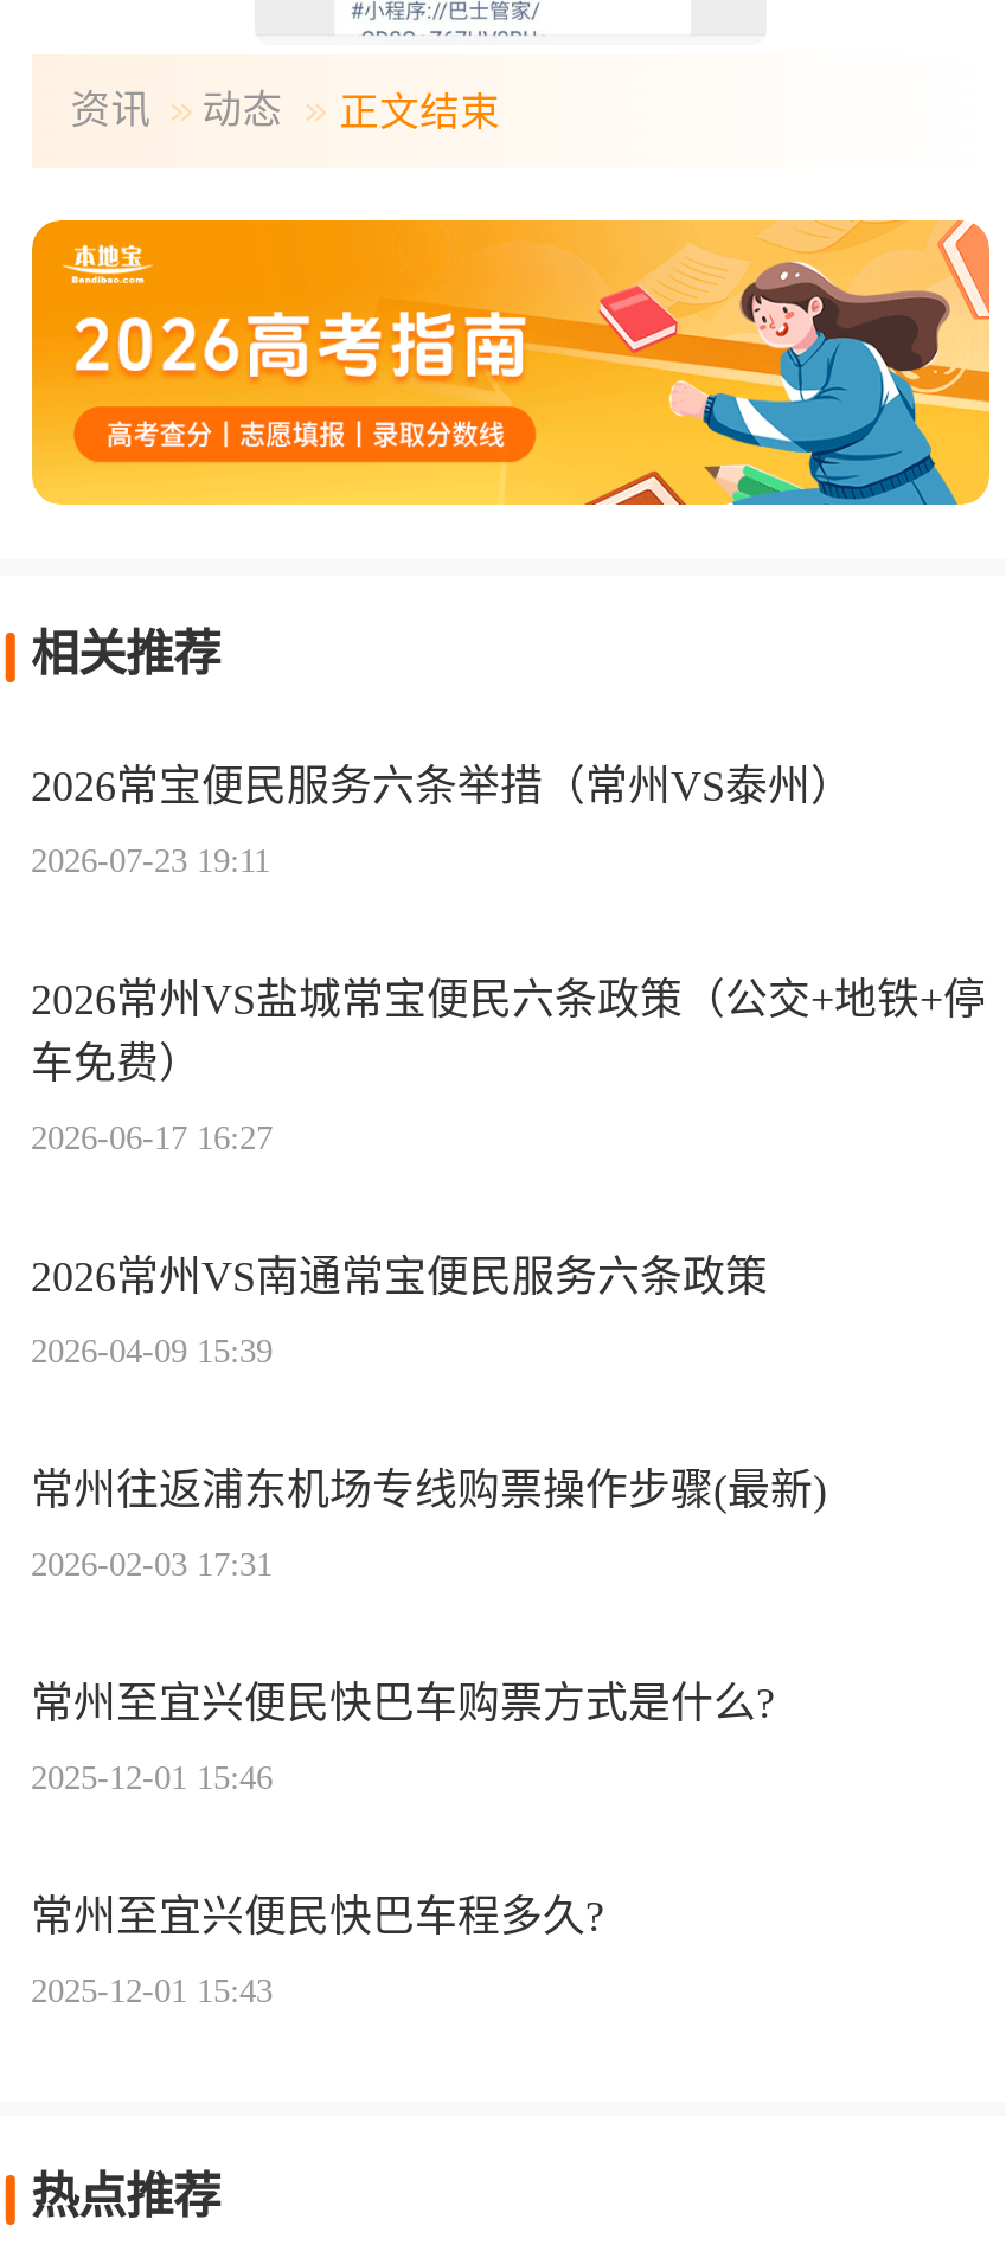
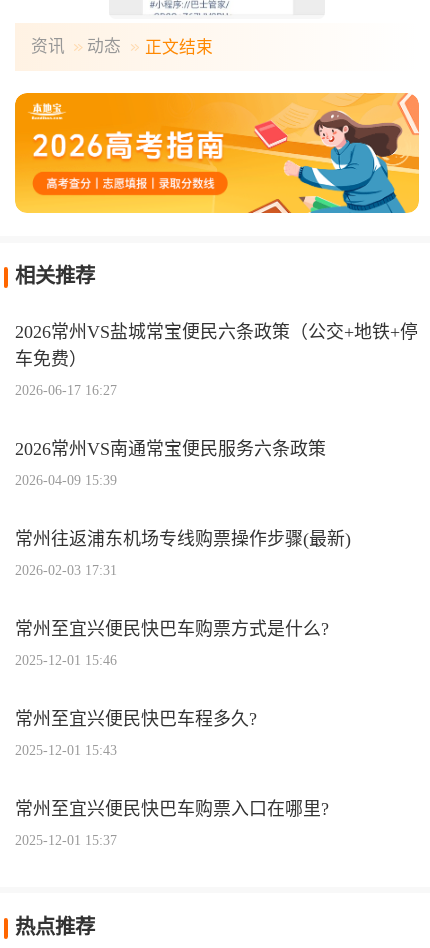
[31,762,853,879] 2026常宝便民服务六条举措（常州VS泰州） | 2026-07-23 19:11 -> none
moved [31,976,986,2009] -> [14,322,417,758]: 2026常州VS盐城常宝便民六条政策（公交+地铁+停 | 车免费） | 2026-06-17 16:27 | ... | 常州至宜兴便民快巴车程多久? | 2025-12-01 15:43
none -> [14,799,328,848] 常州至宜兴便民快巴车购票入口在哪里? | 2025-12-01 15:37

